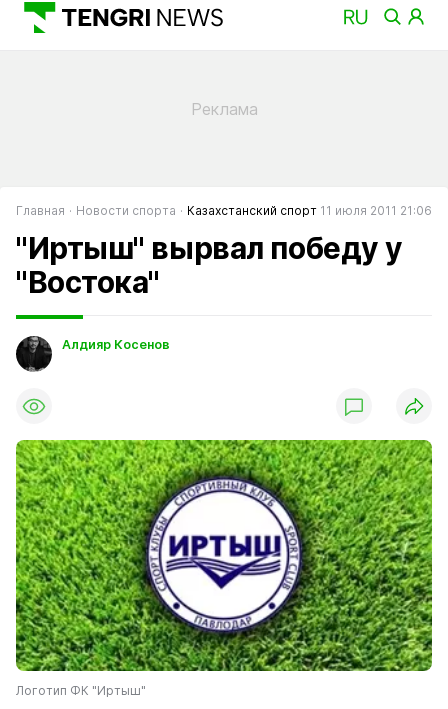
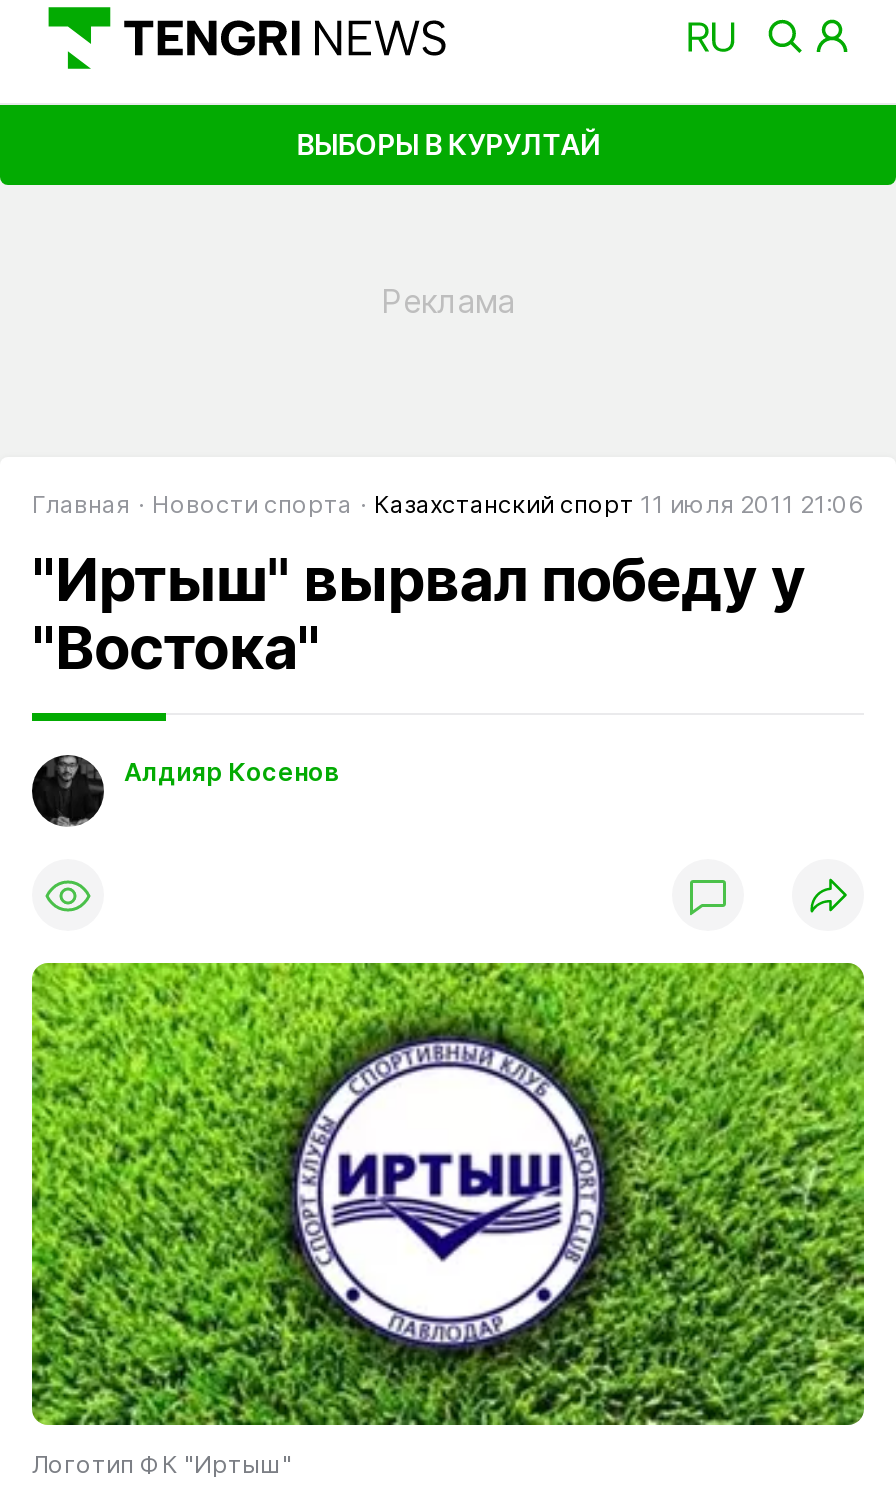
none -> [296,126,600,160] ВЫБОРЫ В КУРУЛТАЙ

